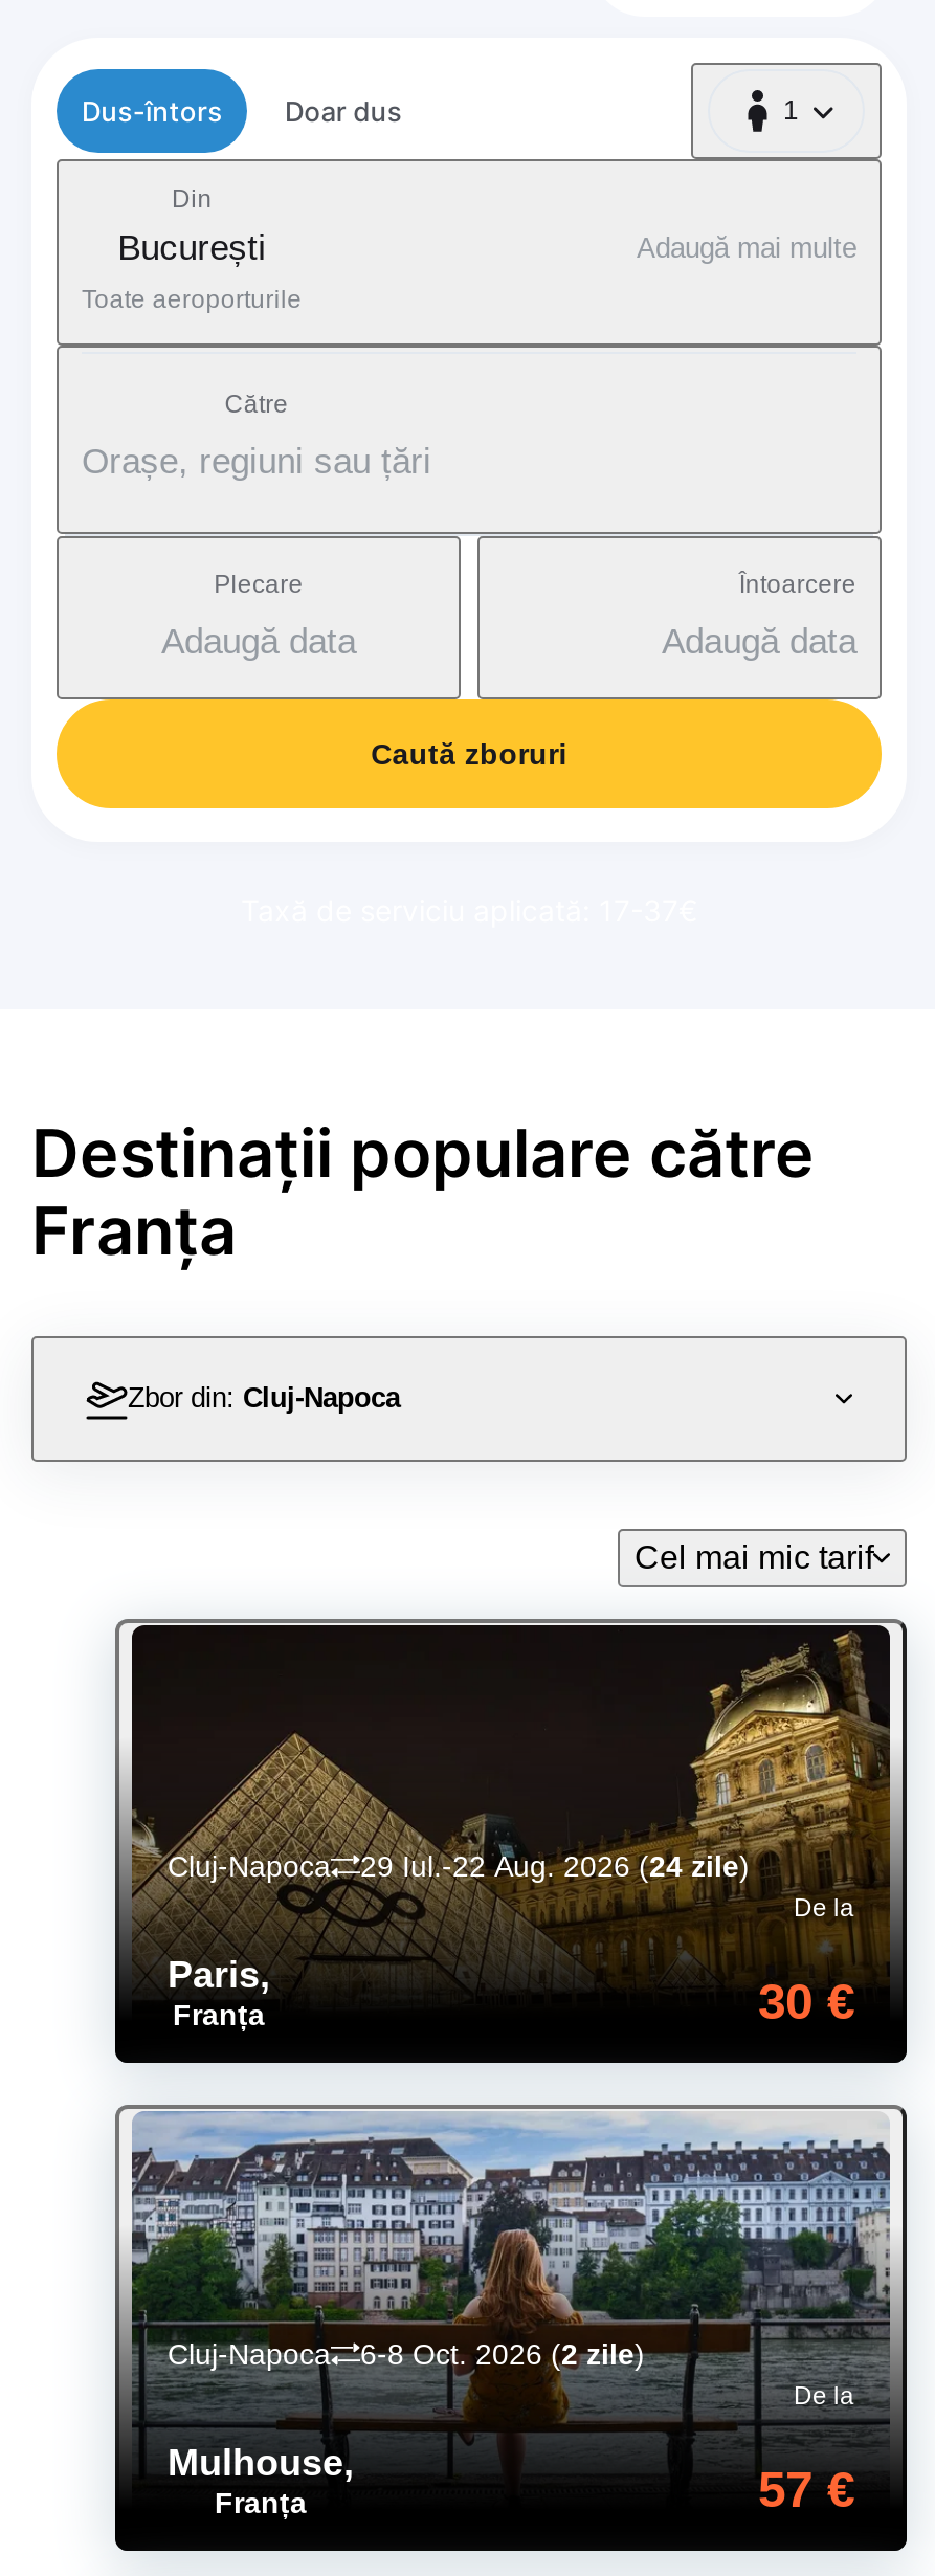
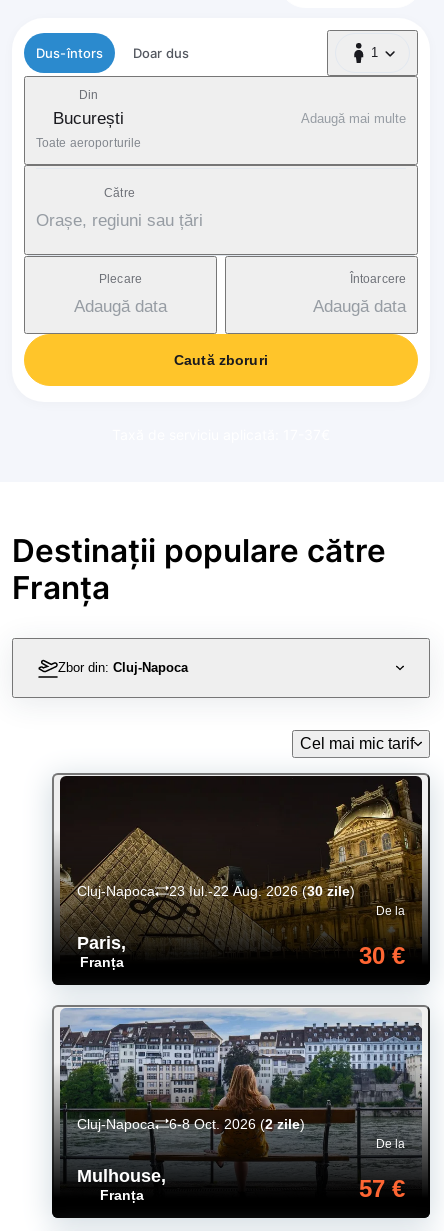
[168,1850,750,1884] Cluj-Napoca 29 Iul.-22 Aug. 2026 (24 zile) -> [77,883,355,899] Cluj-Napoca 23 Iul.-22 Aug. 2026 (30 zile)

